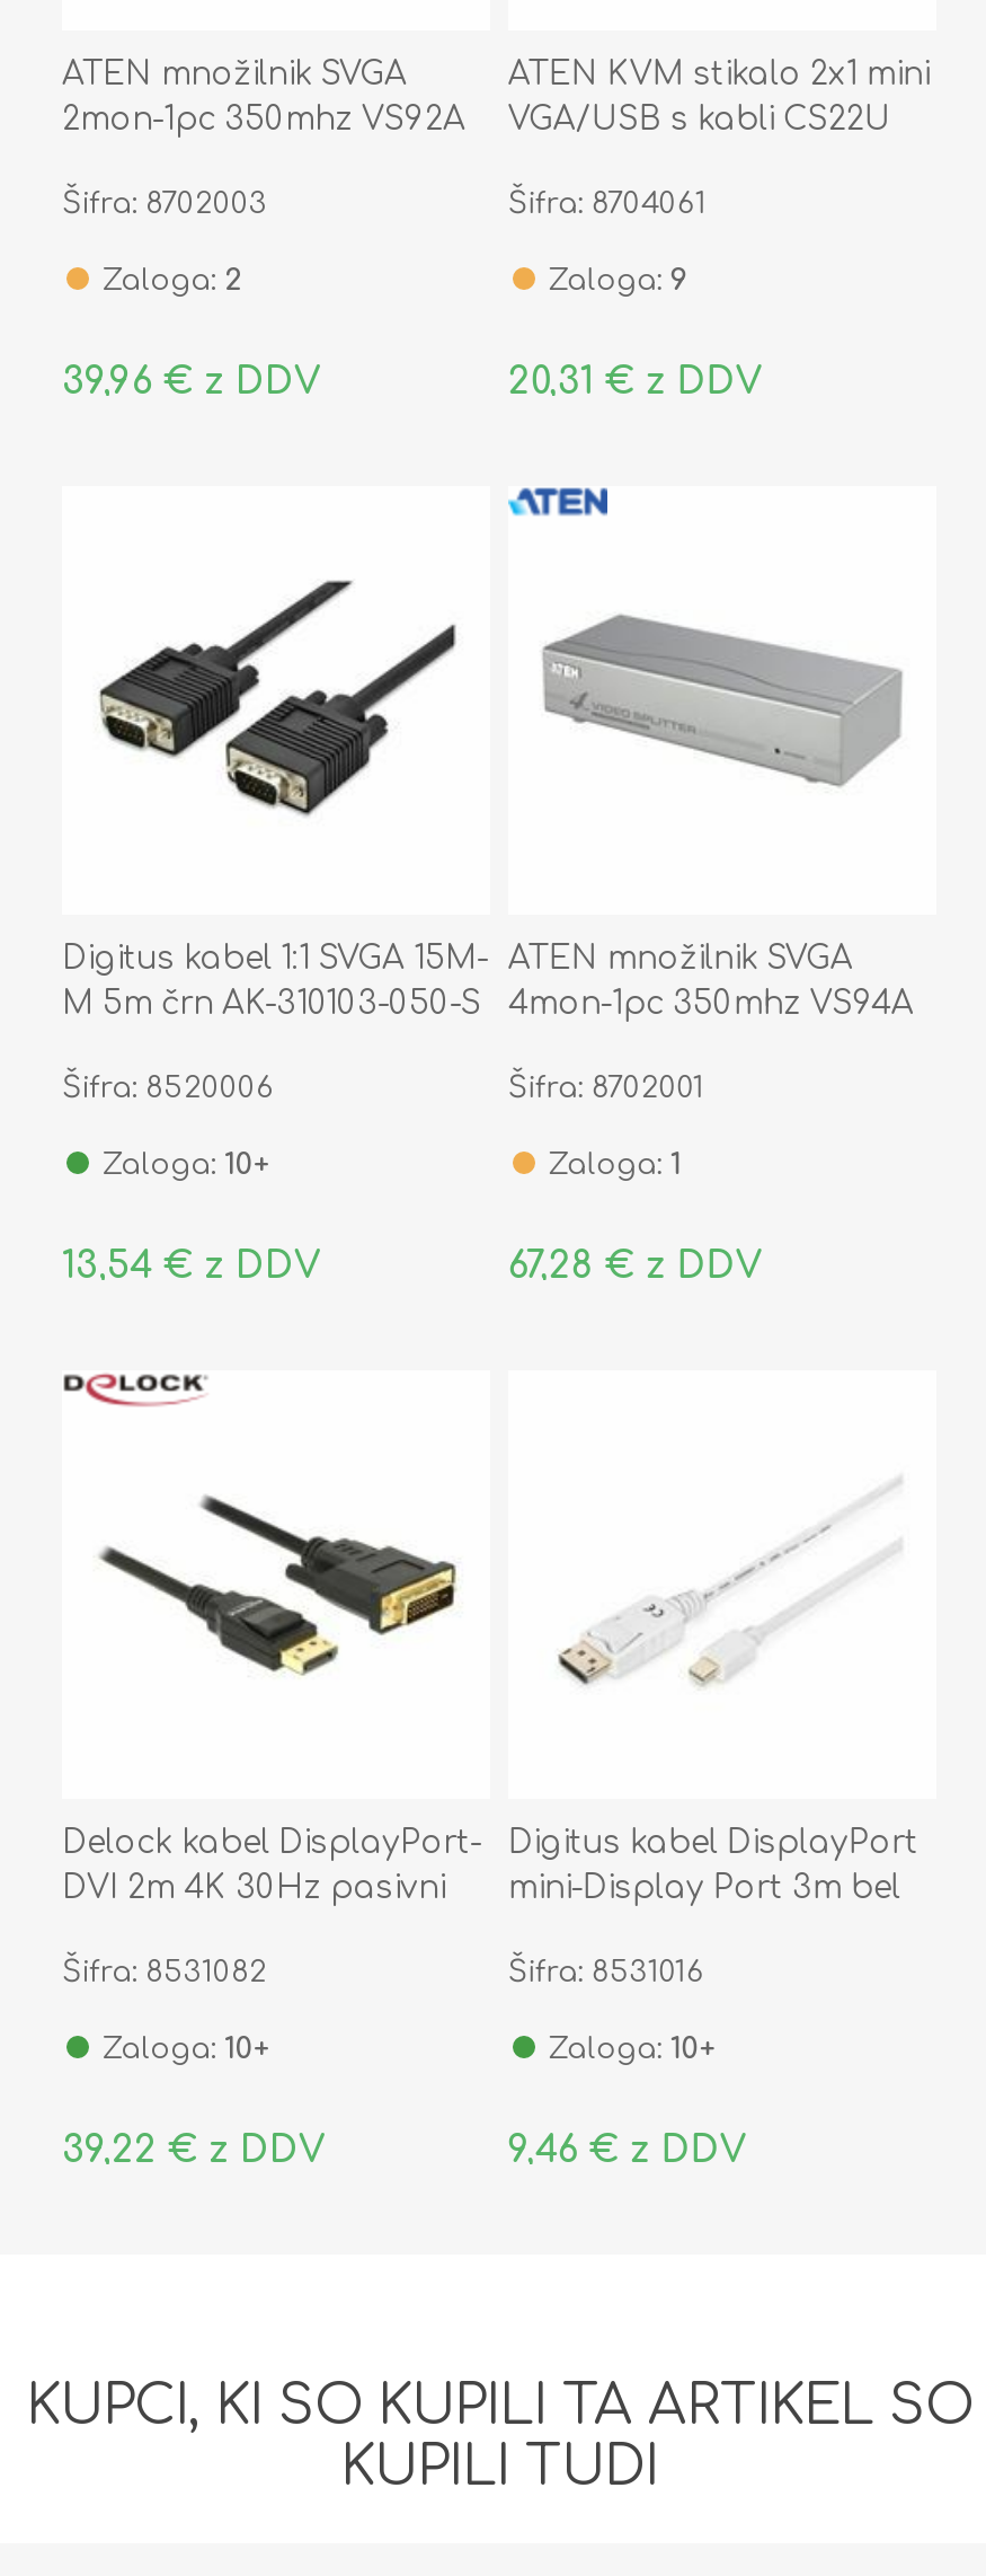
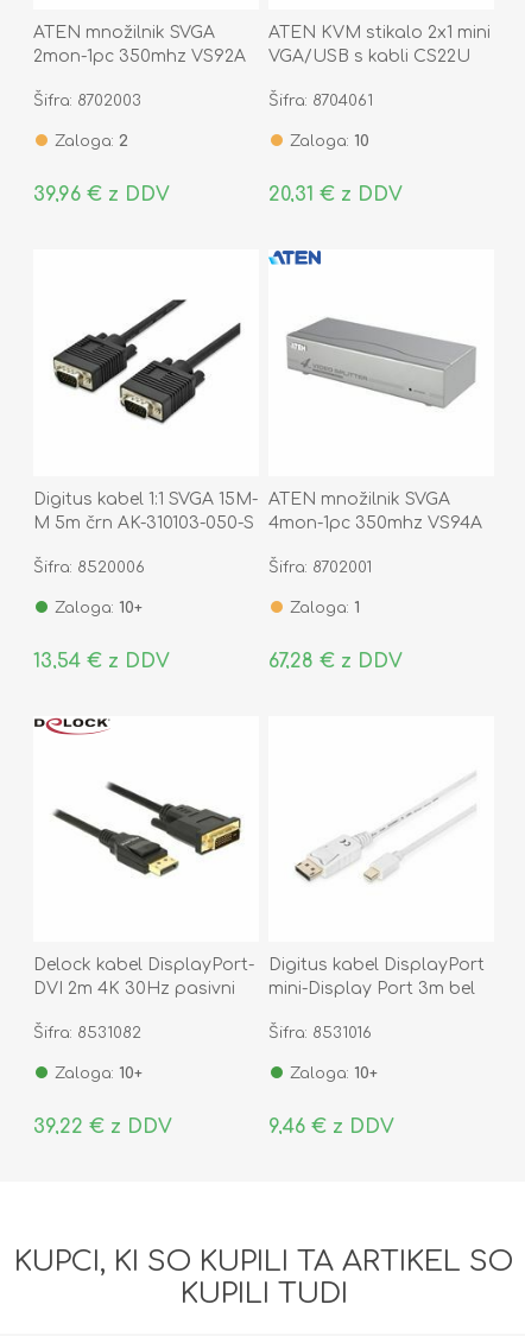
[549,264,688,295] Zaloga: 9 -> [290,134,369,150] Zaloga: 10

